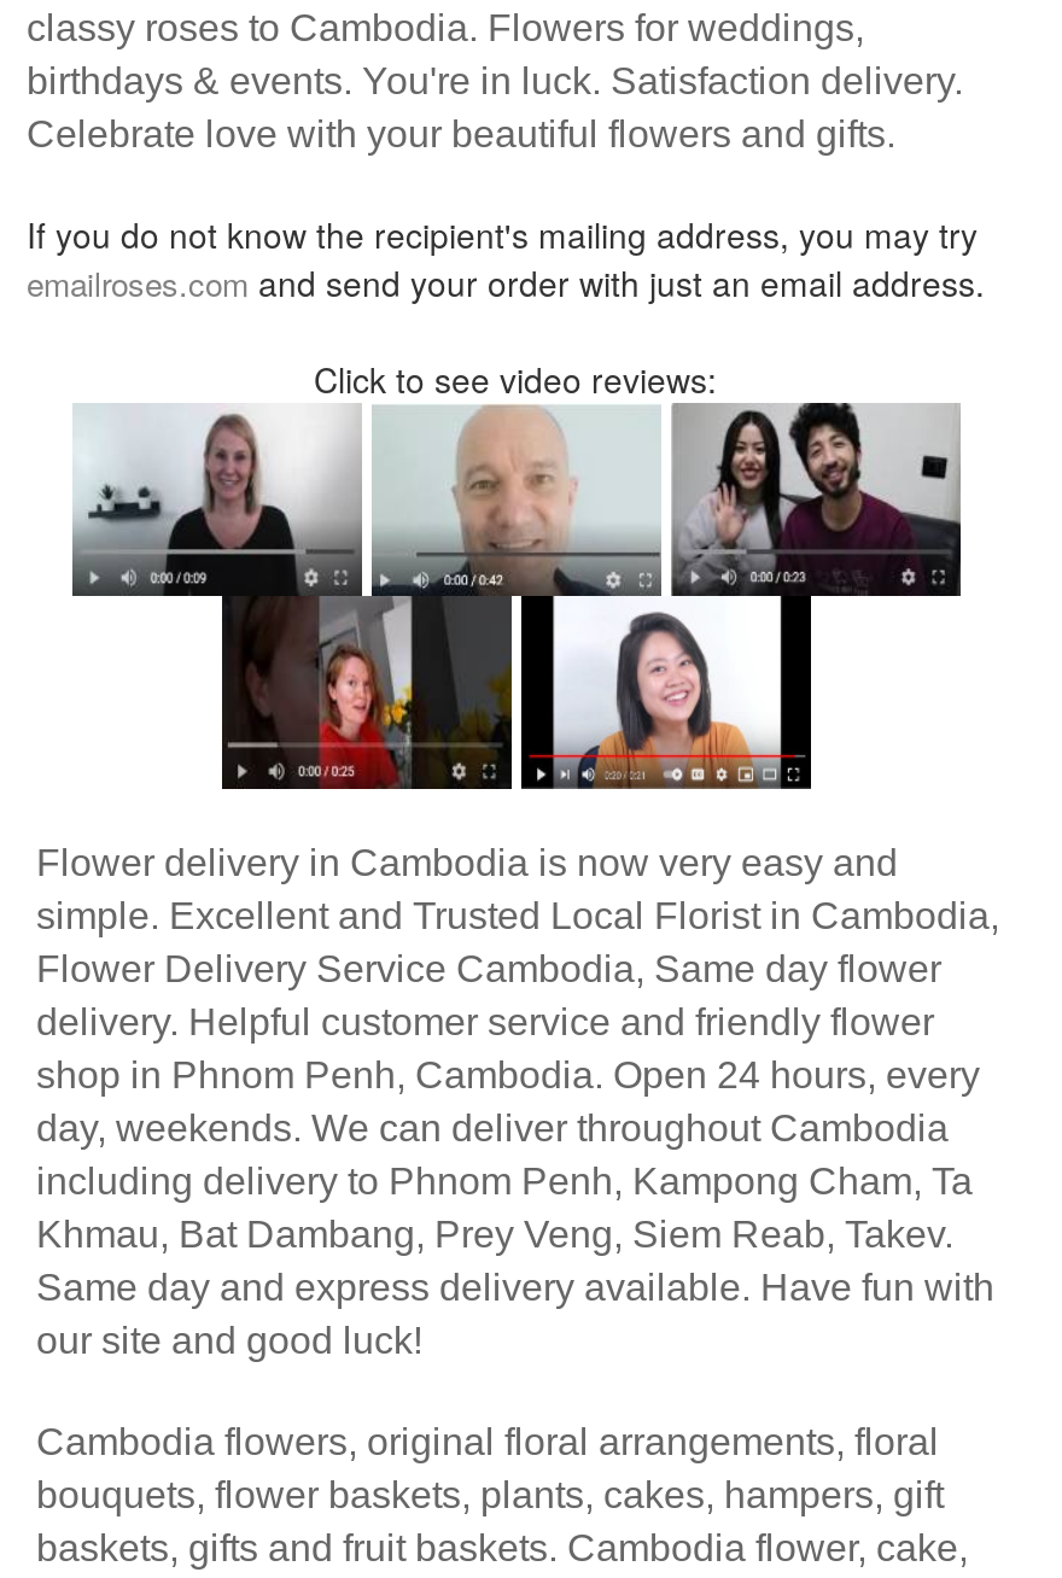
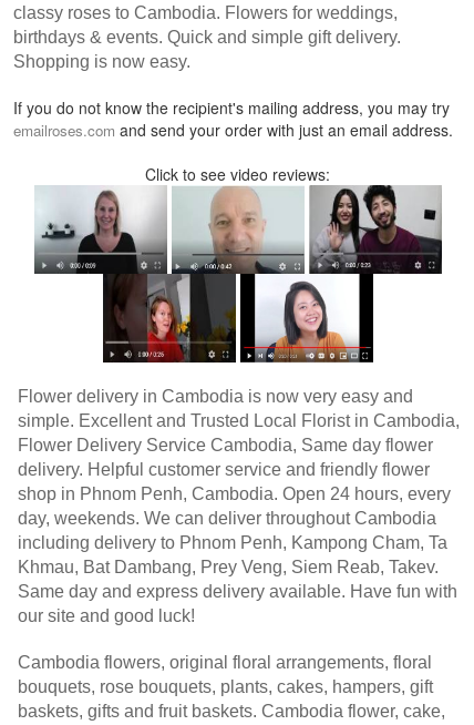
[27,60,963,154] birthdays & events. You're in luck. Satisfaction delivery. | Celebrate love with your beautiful flowers and gifts. -> [13,28,401,71] birthdays & events. Quick and simple gift delivery. | Shopping is now easy.
[36,1474,944,1515] bouquets, flower baskets, plants, cakes, hampers, gift -> [18,677,433,696] bouquets, rose bouquets, plants, cakes, hampers, gift

